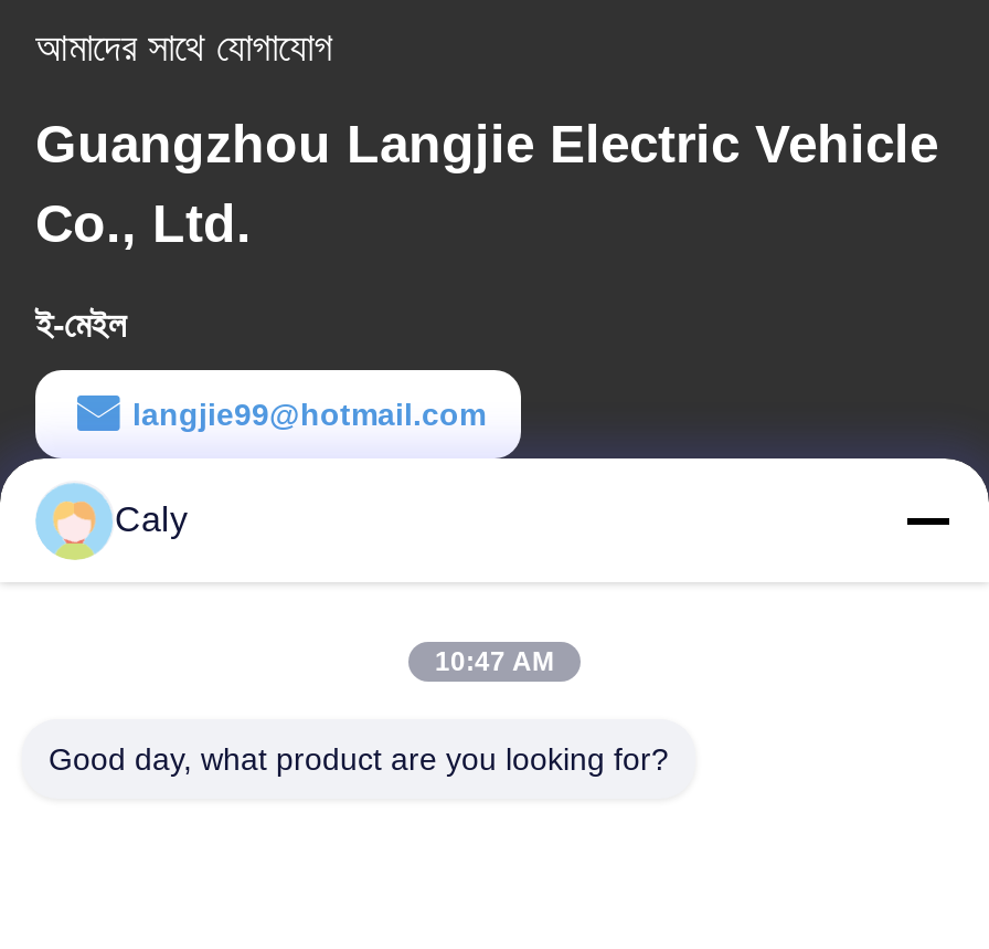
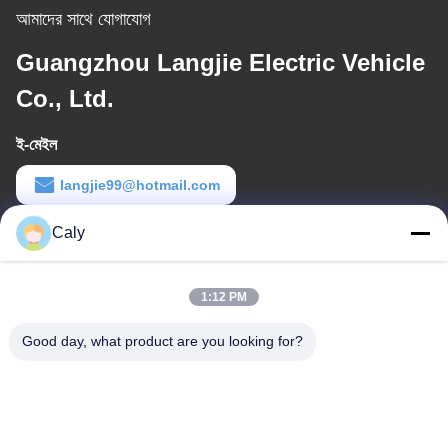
[435,646,554,677] 10:47 AM -> [201,290,247,304] 1:12 PM

